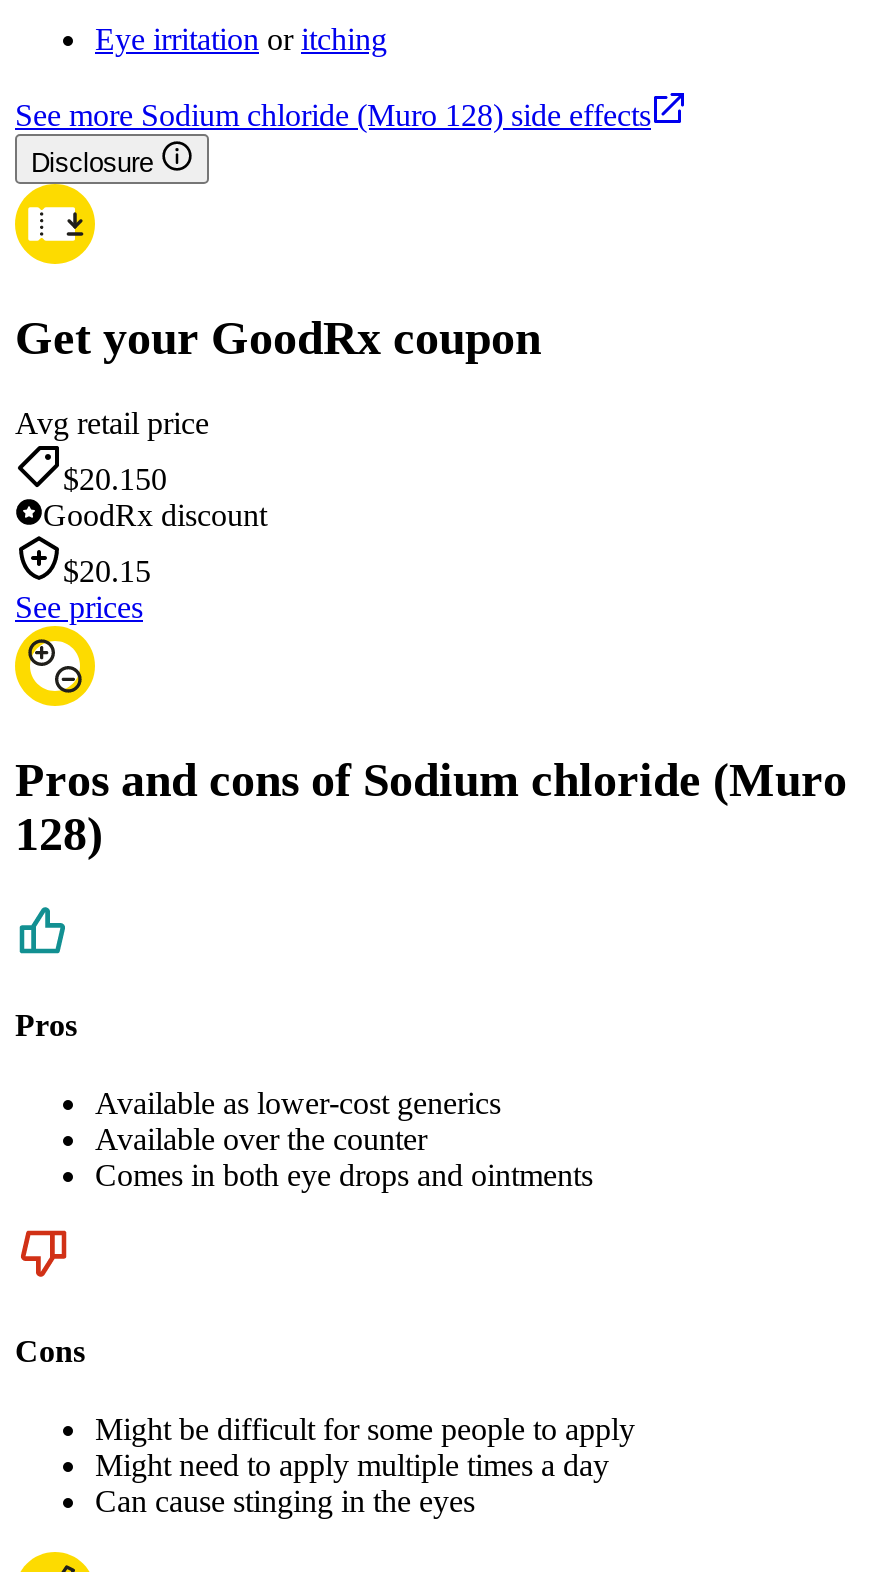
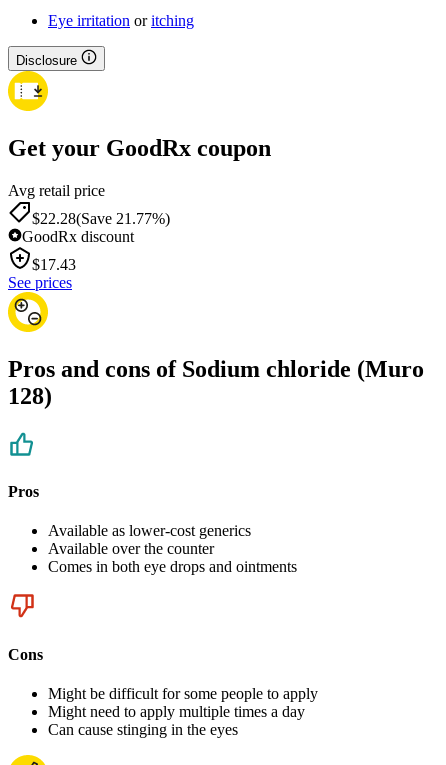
[15,98,651,132] See more Sodium chloride (Muro 128) side effects -> none
[63,462,167,496] $20.150 -> [32,210,170,227] $22.28(Save 21.77%)
[63,554,151,588] $20.15 -> [32,256,76,273] $17.43

